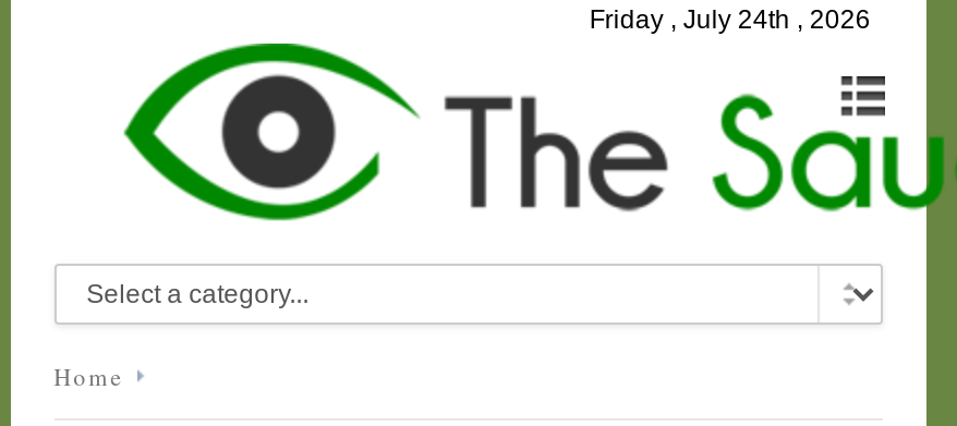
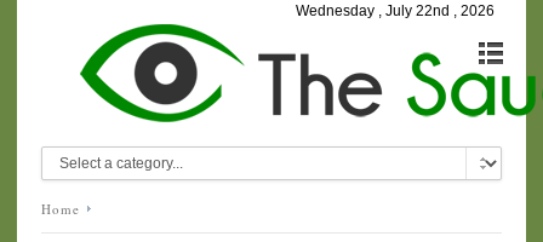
[589,4,884,35] Friday , July 24th , 2026 -> [296,2,502,19] Wednesday , July 22nd , 2026

